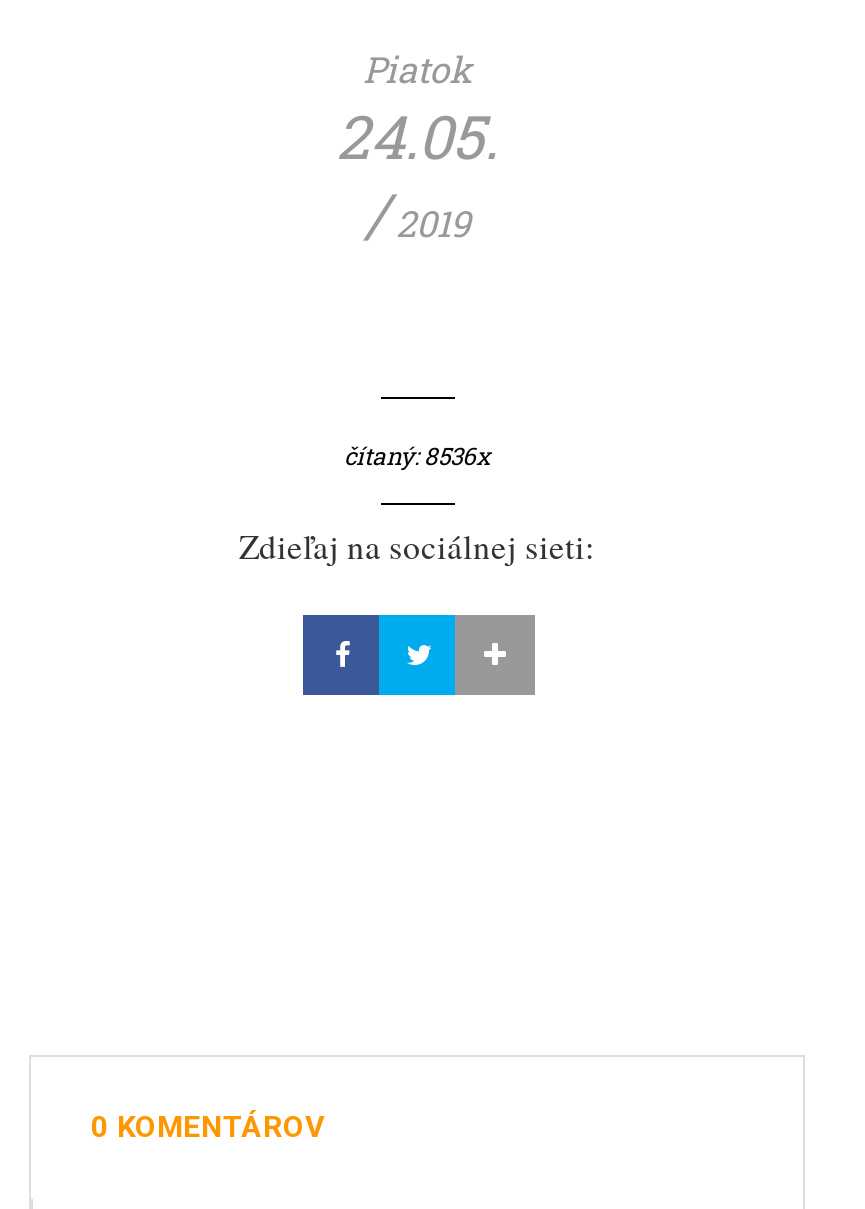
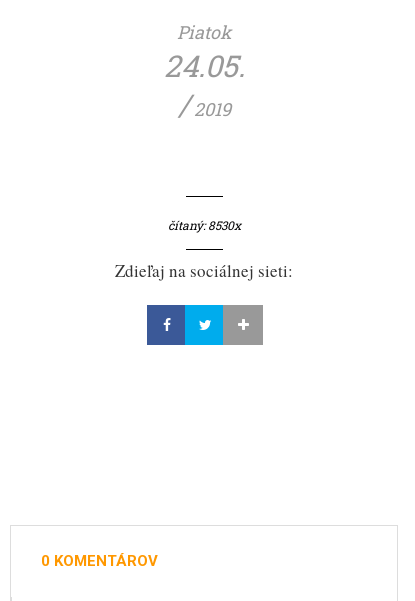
[344,439,490,471] čítaný: 8536x -> [167,217,240,233] čítaný: 8530x

